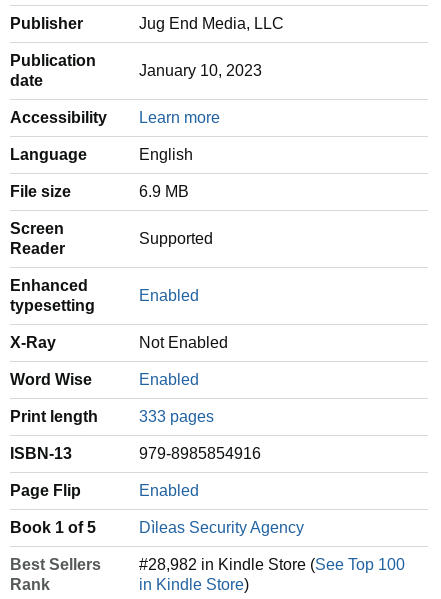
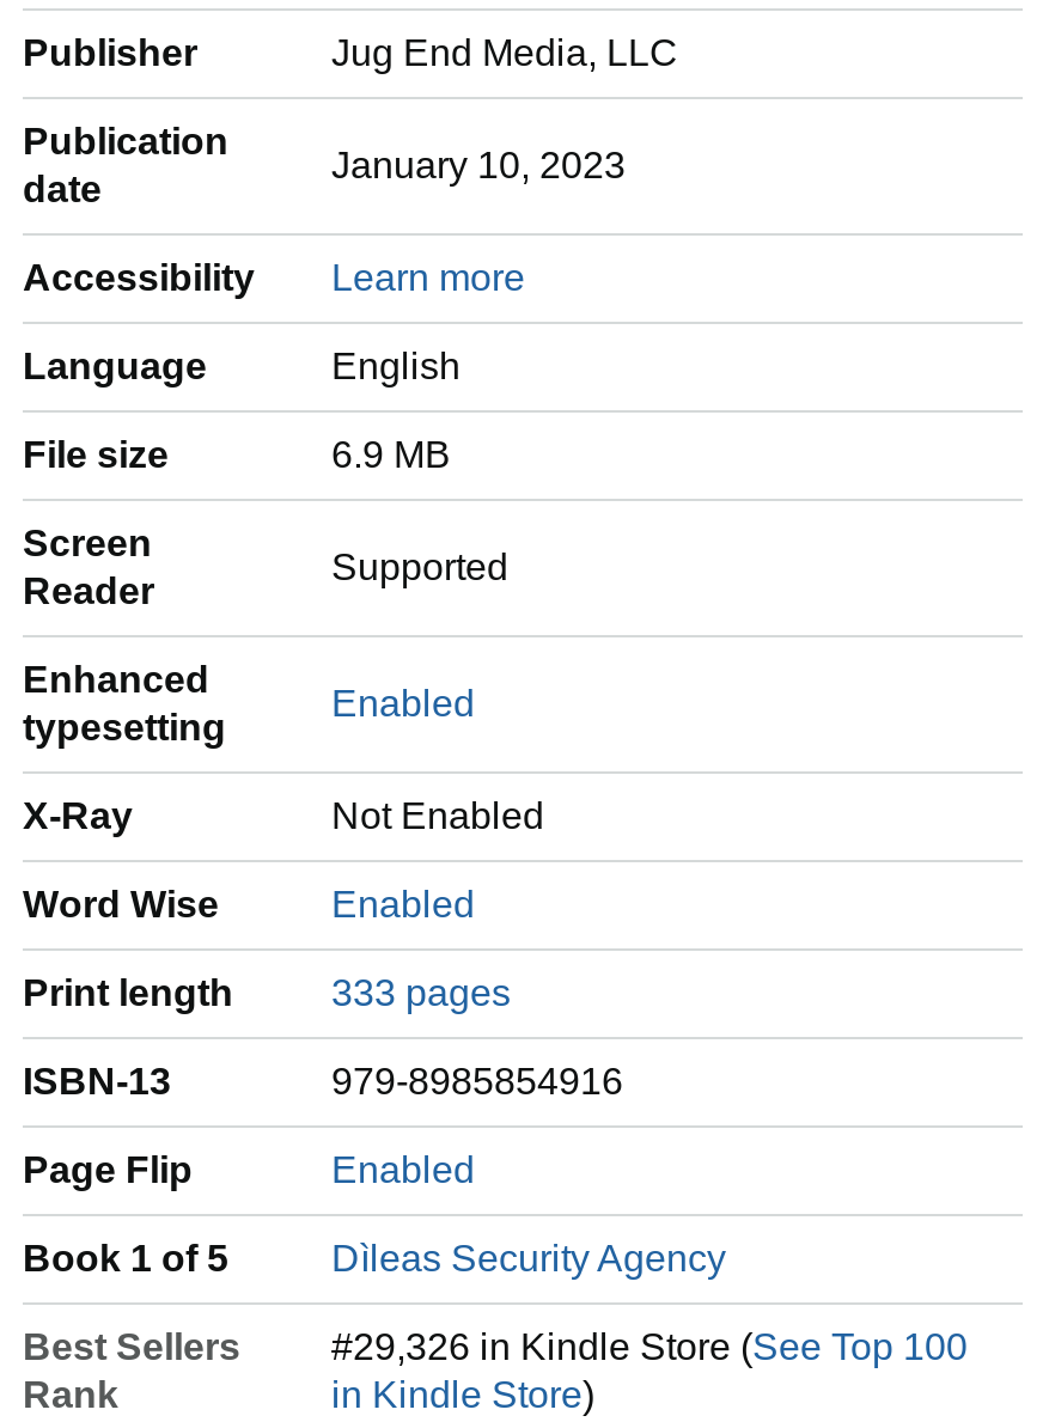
[139,556,405,573] #28,982 in Kindle Store (See Top 100 -> [331,1328,968,1368] #29,326 in Kindle Store (See Top 100

